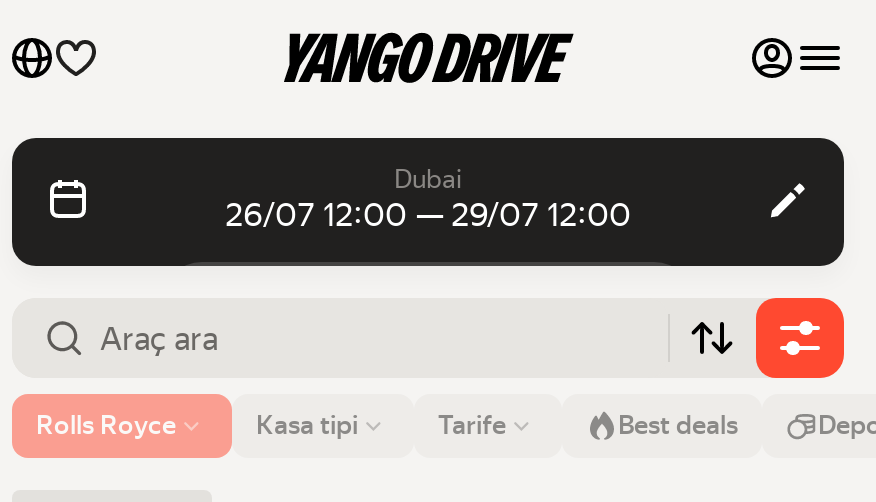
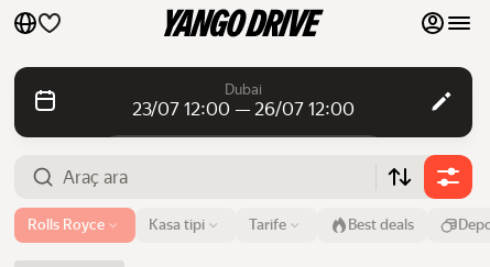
[225,196,631,234] 26/07 12:00 — 29/07 12:00 -> [132,99,355,120] 23/07 12:00 — 26/07 12:00

